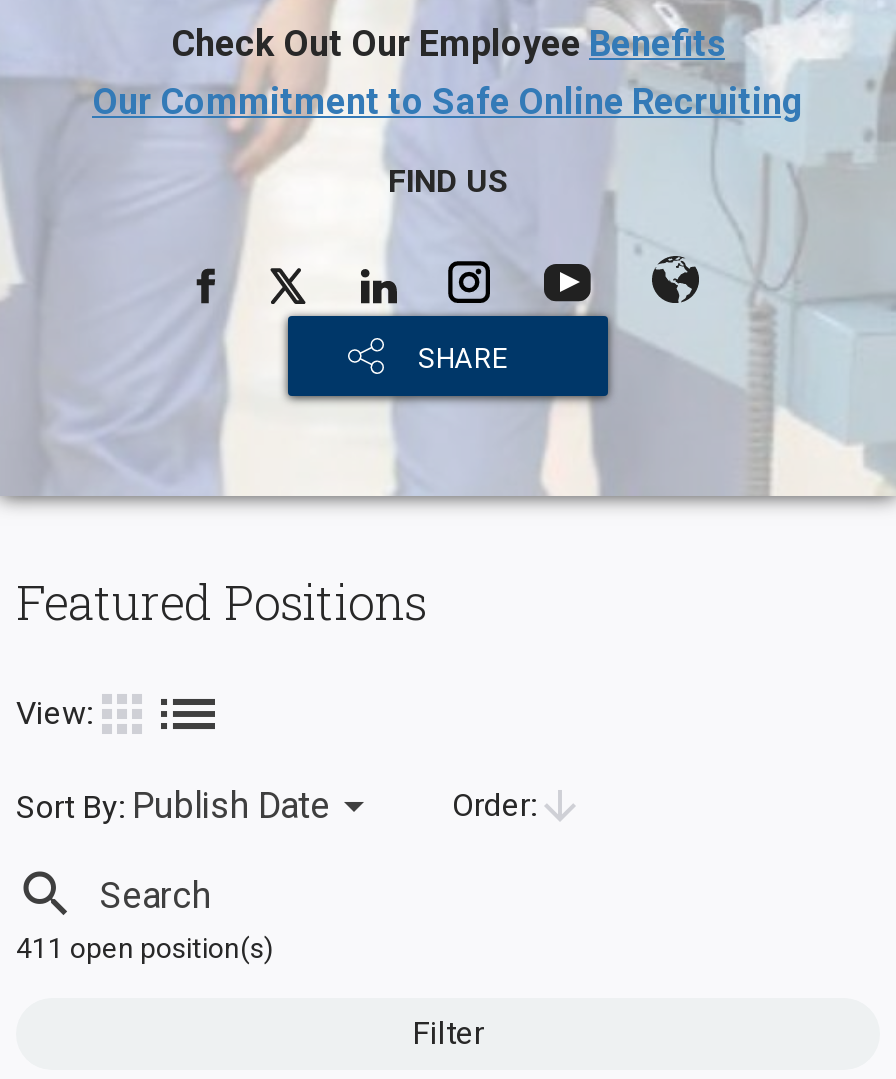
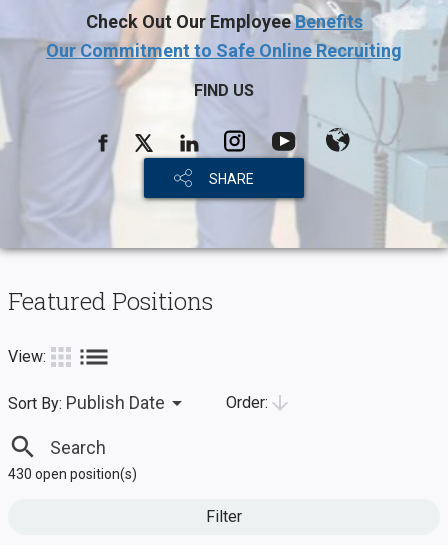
[16,932,274,964] 411 open position(s) -> [8,466,137,482] 430 open position(s)

